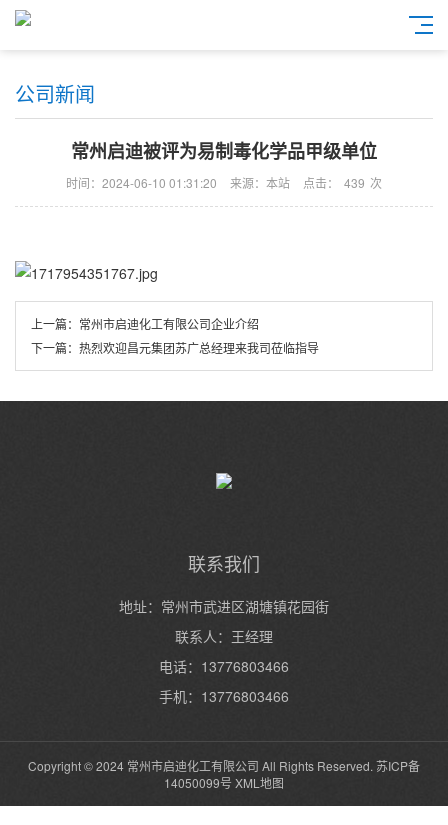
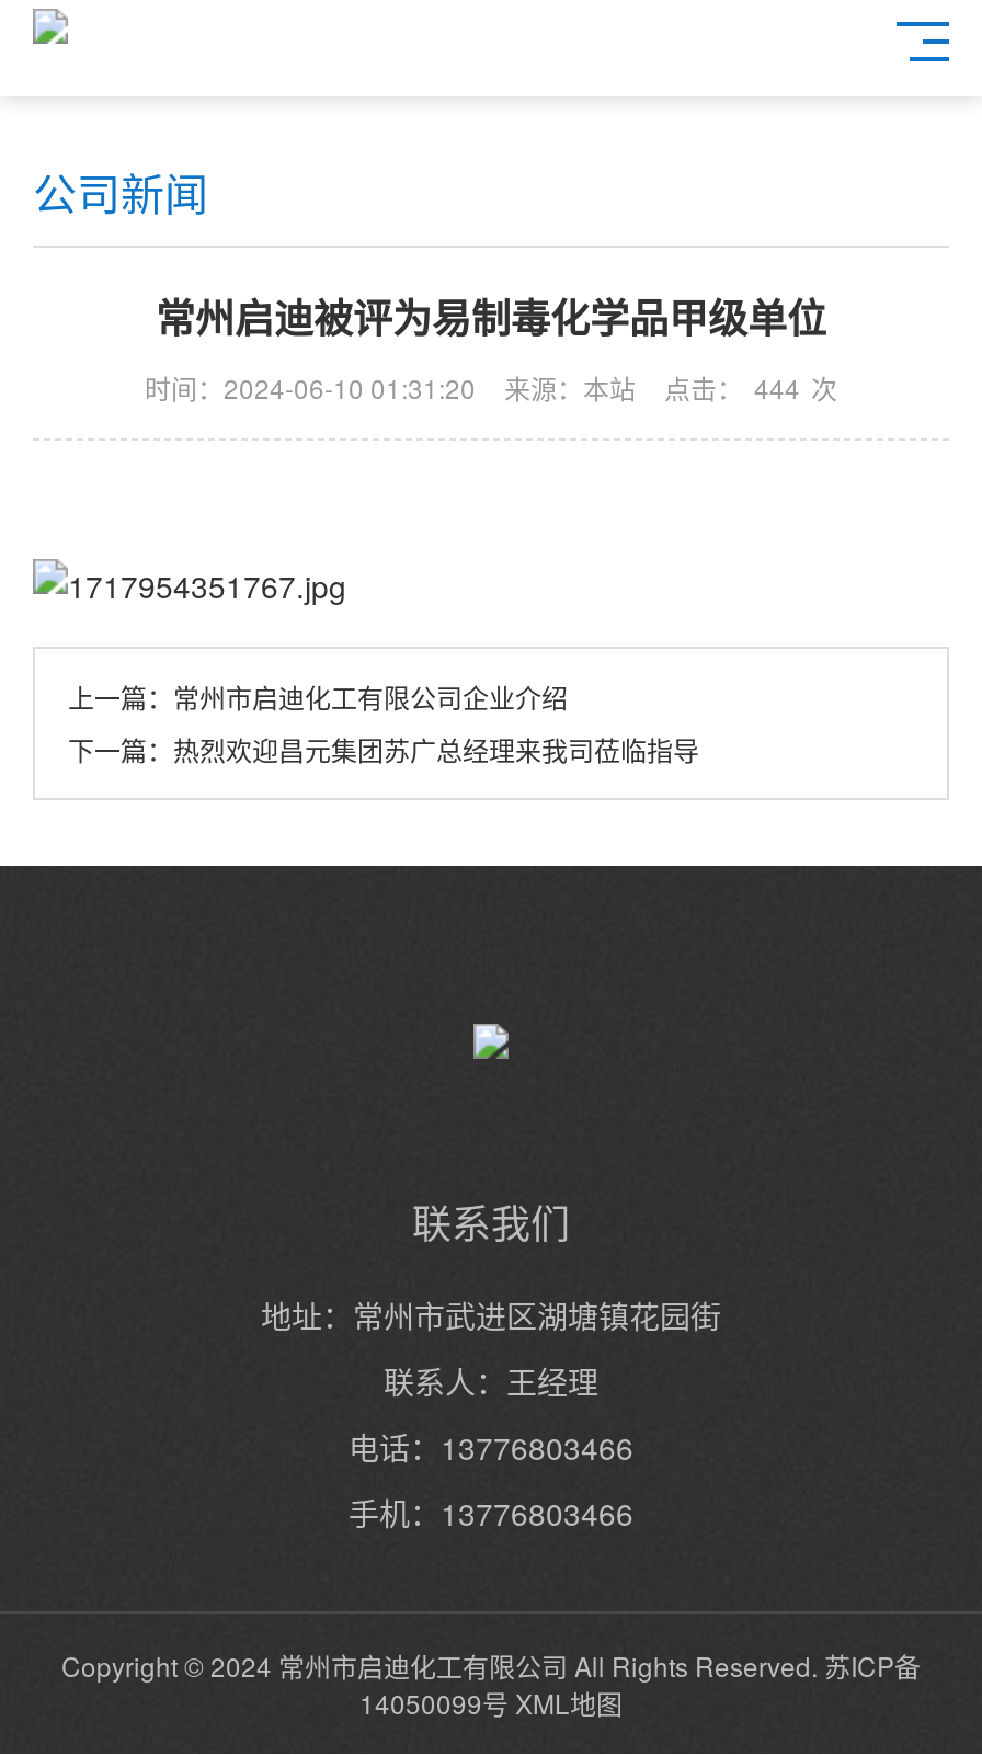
[66,174,382,191] 时间：2024-06-10 01:31:20 来源：本站 点击： 439 次 -> [145,368,837,406] 时间：2024-06-10 01:31:20 来源：本站 点击： 444 次

